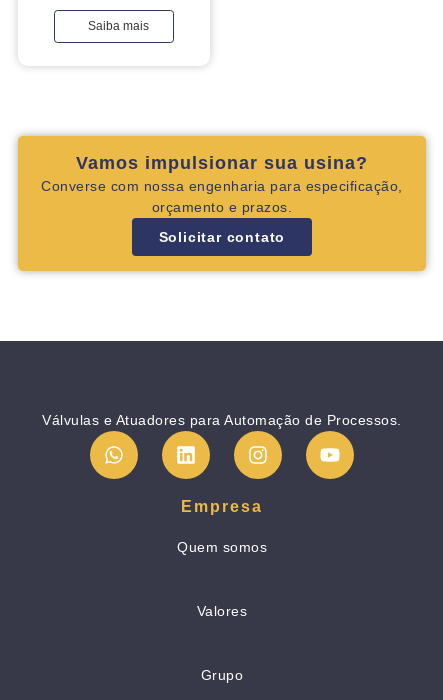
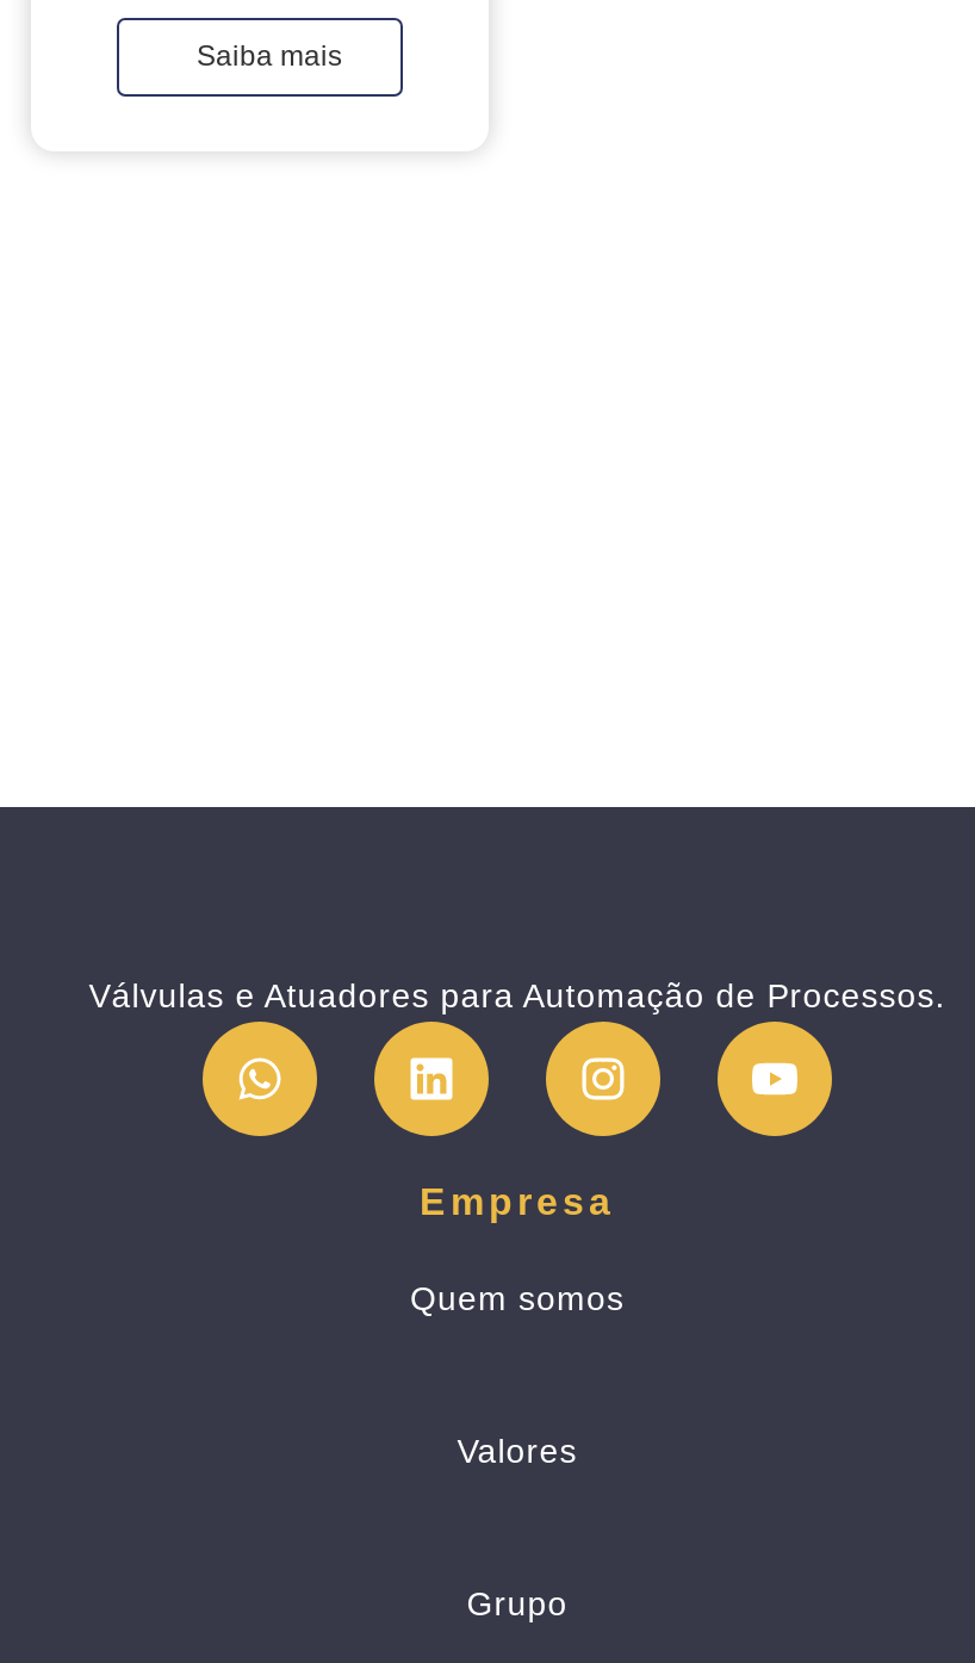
[15,133,429,274] [image] | Vamos impulsionar sua usina? | Converse com nossa engenharia para especificação, | orçamento e prazos. | Solicitar contato -> none

